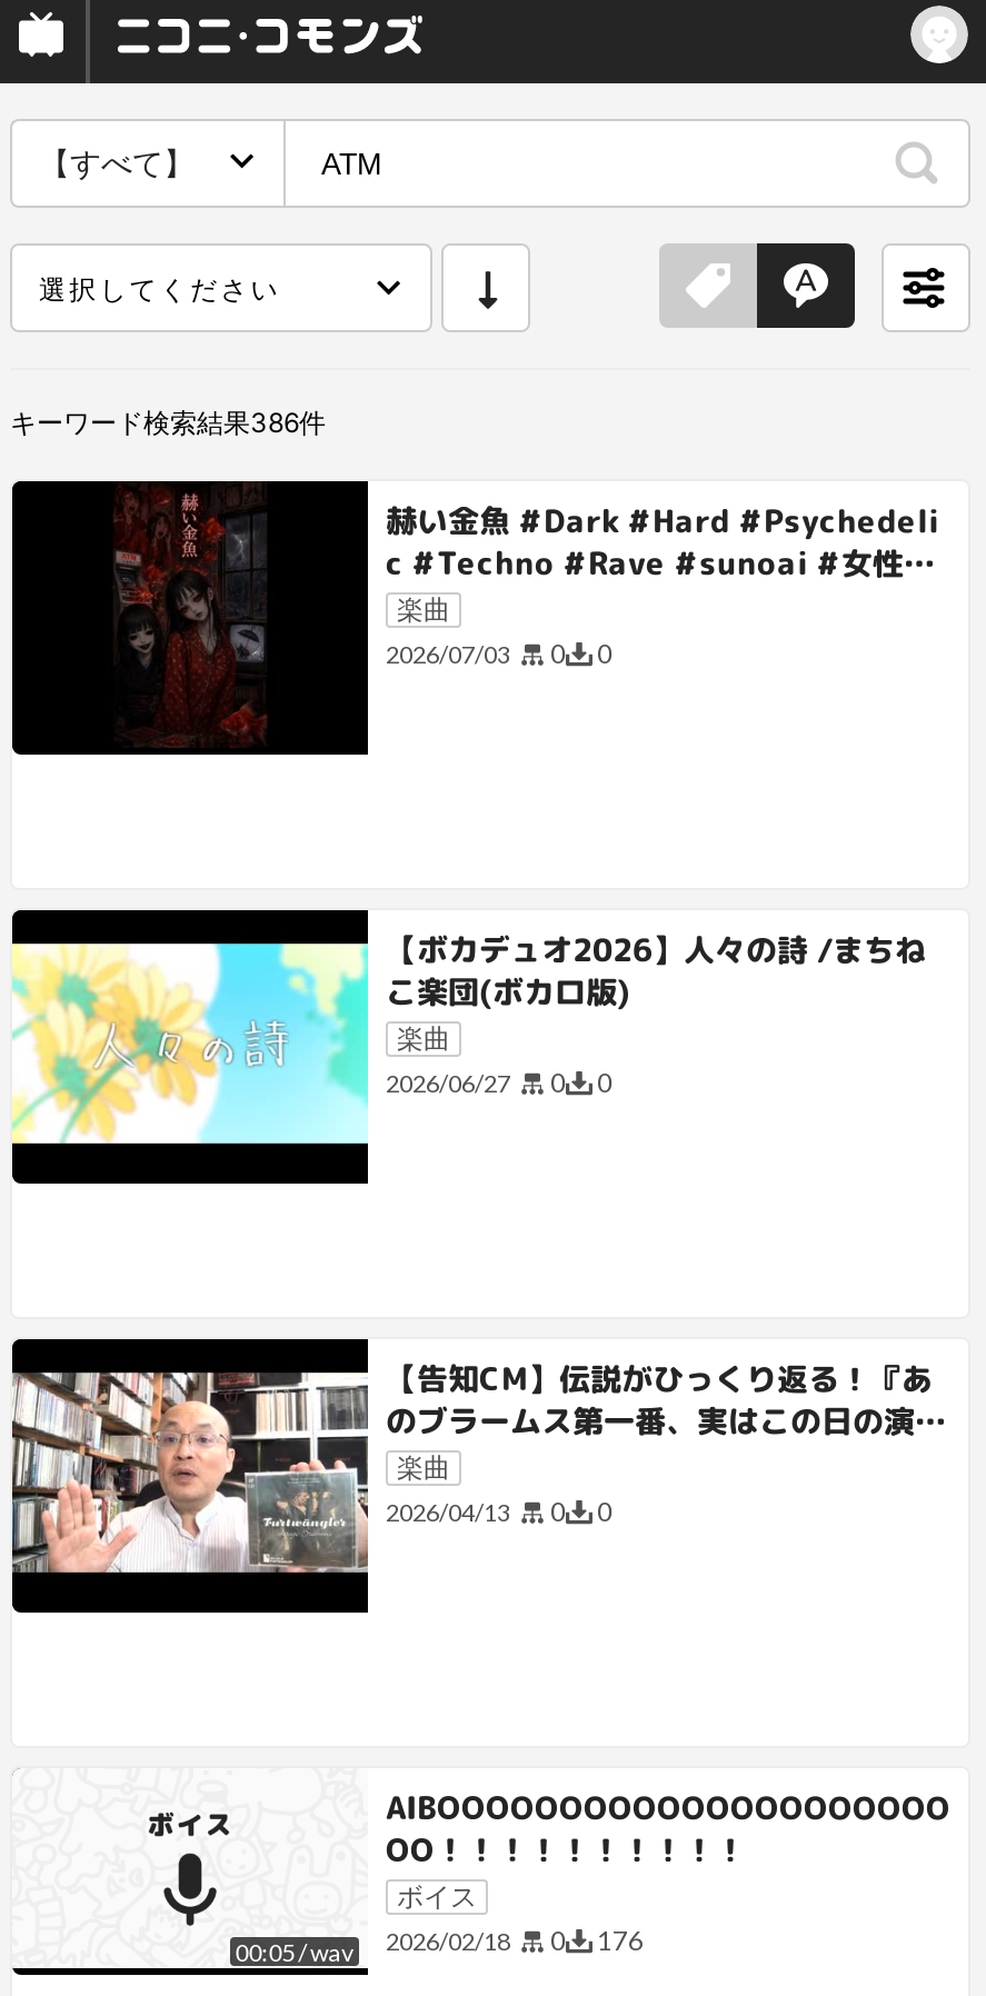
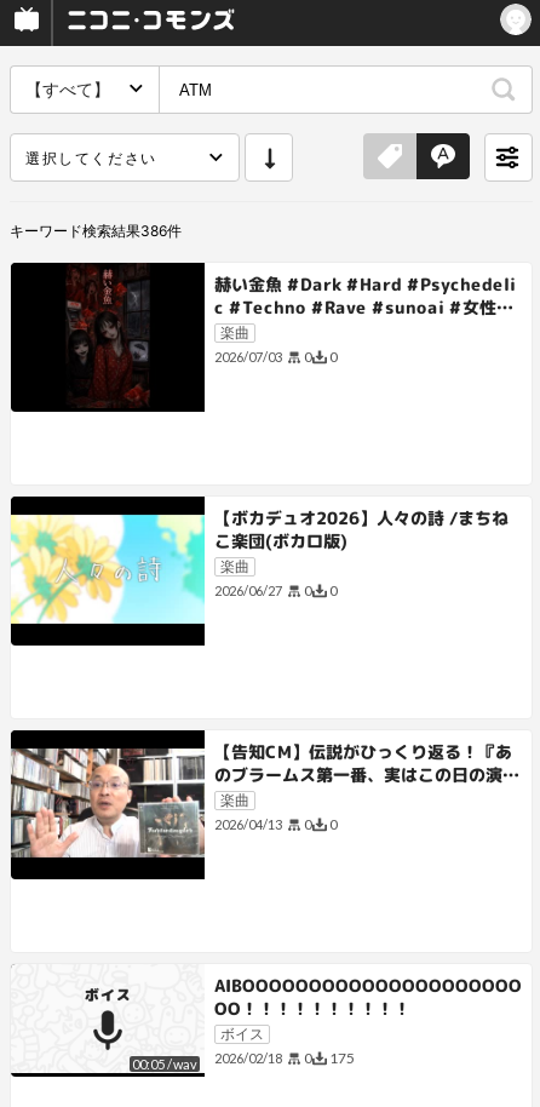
[597,1924,644,1957] 176 -> [329,1049,355,1067] 175

